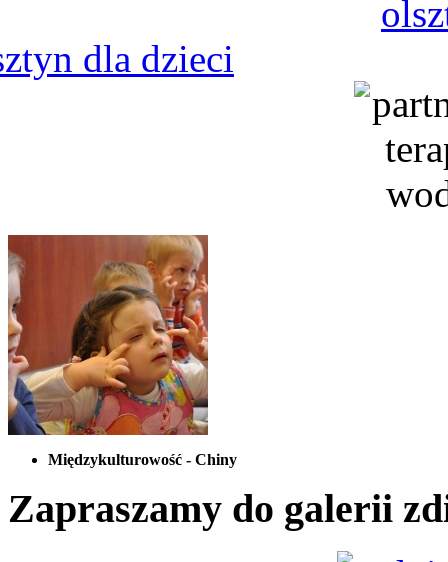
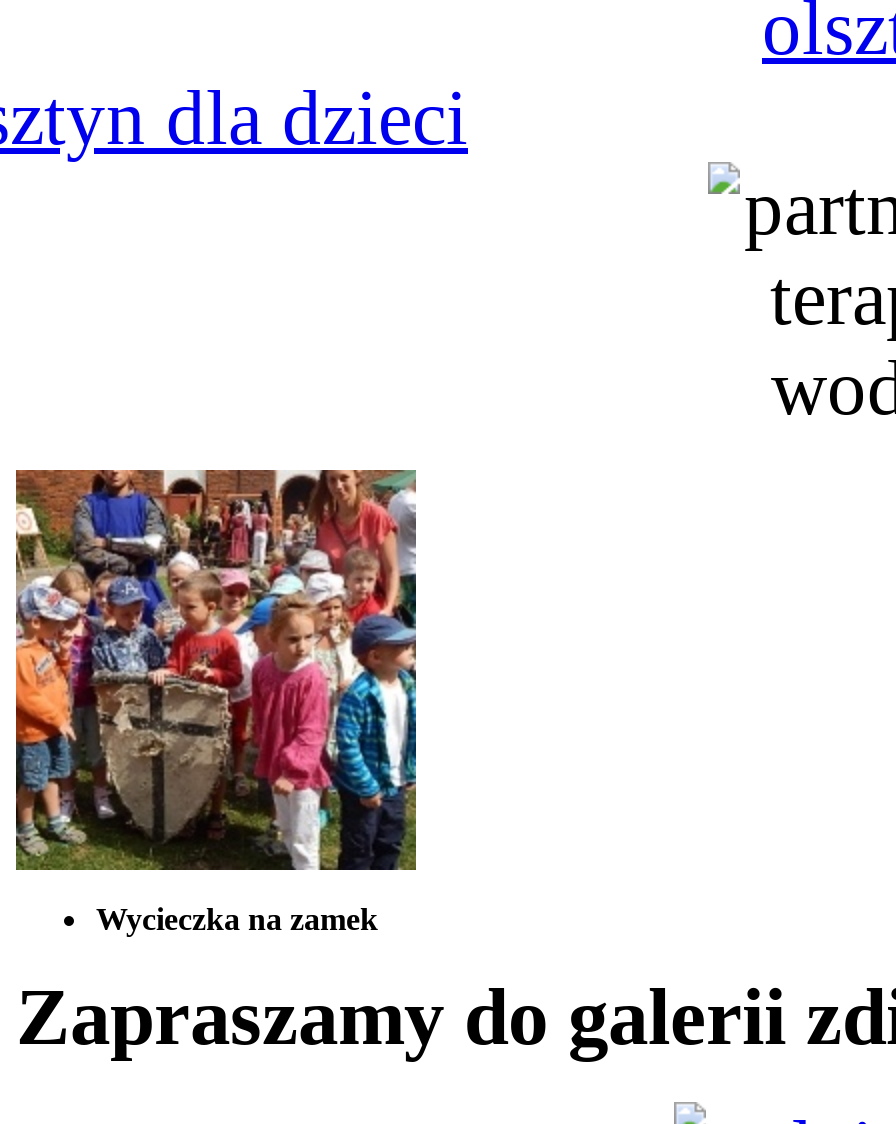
[7,234,237,468] [image] | Międzykulturowość - Chiny -> [14,468,418,936] [image] | Wycieczka na zamek

